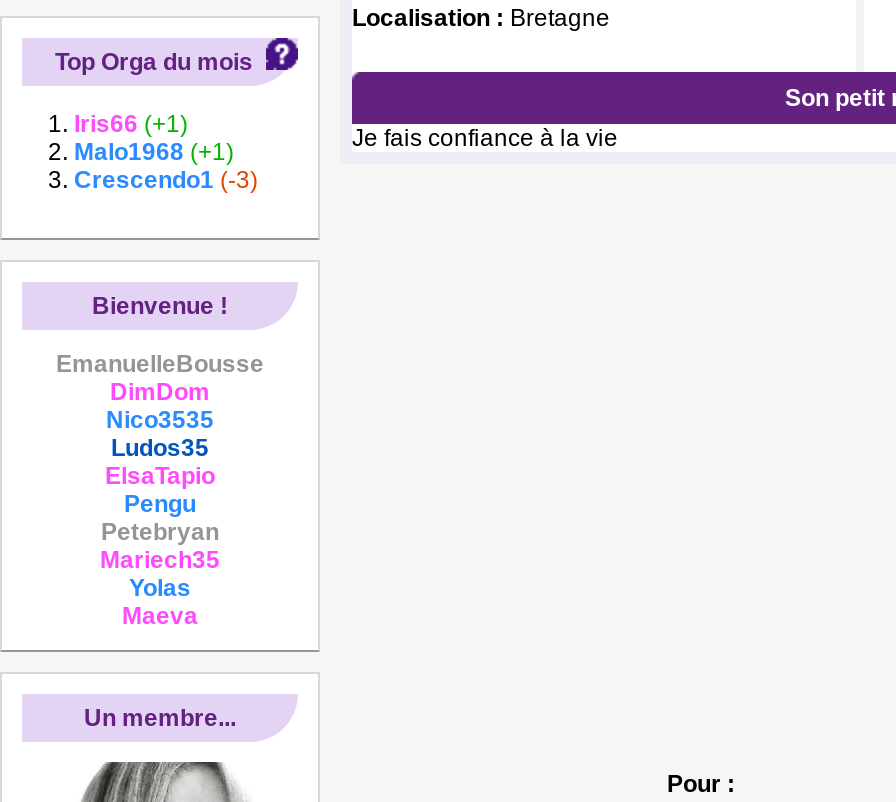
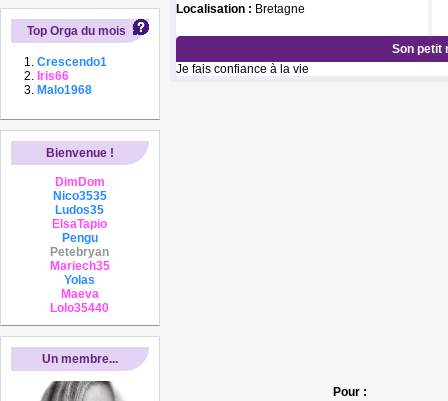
[74,110,258,194] Iris66 (+1) | Malo1968 (+1) | Crescendo1 (-3) -> [37,55,107,97] Crescendo1 | Iris66 | Malo1968
[56,350,264,378] EmanuelleBousse -> none
none -> [50,301,109,315] Lolo35440

